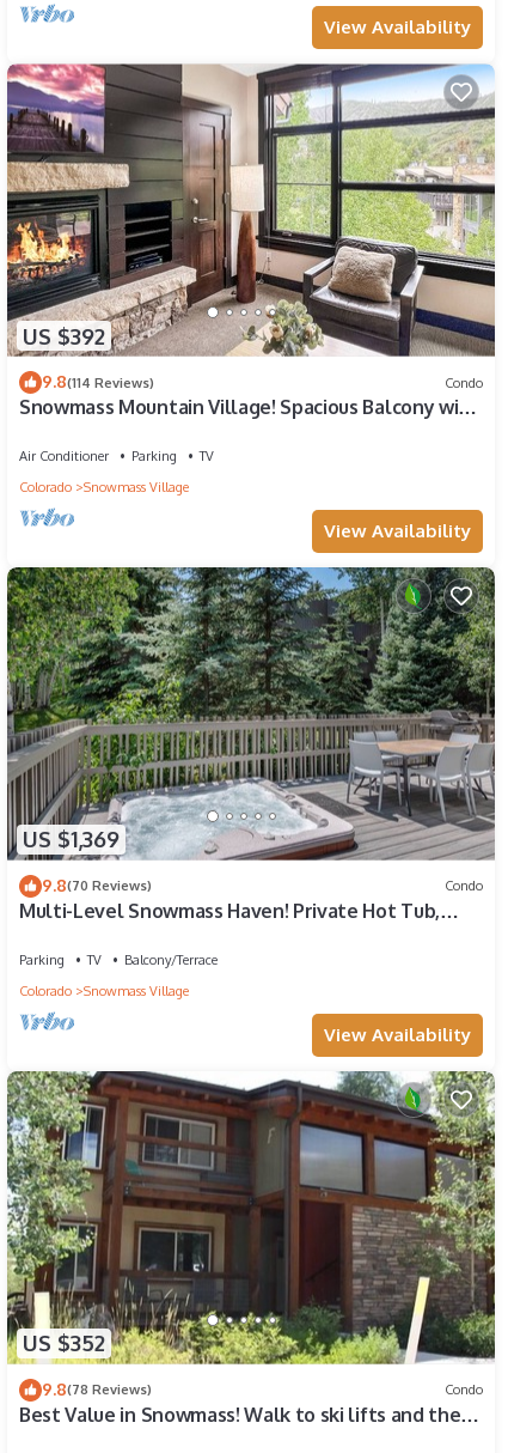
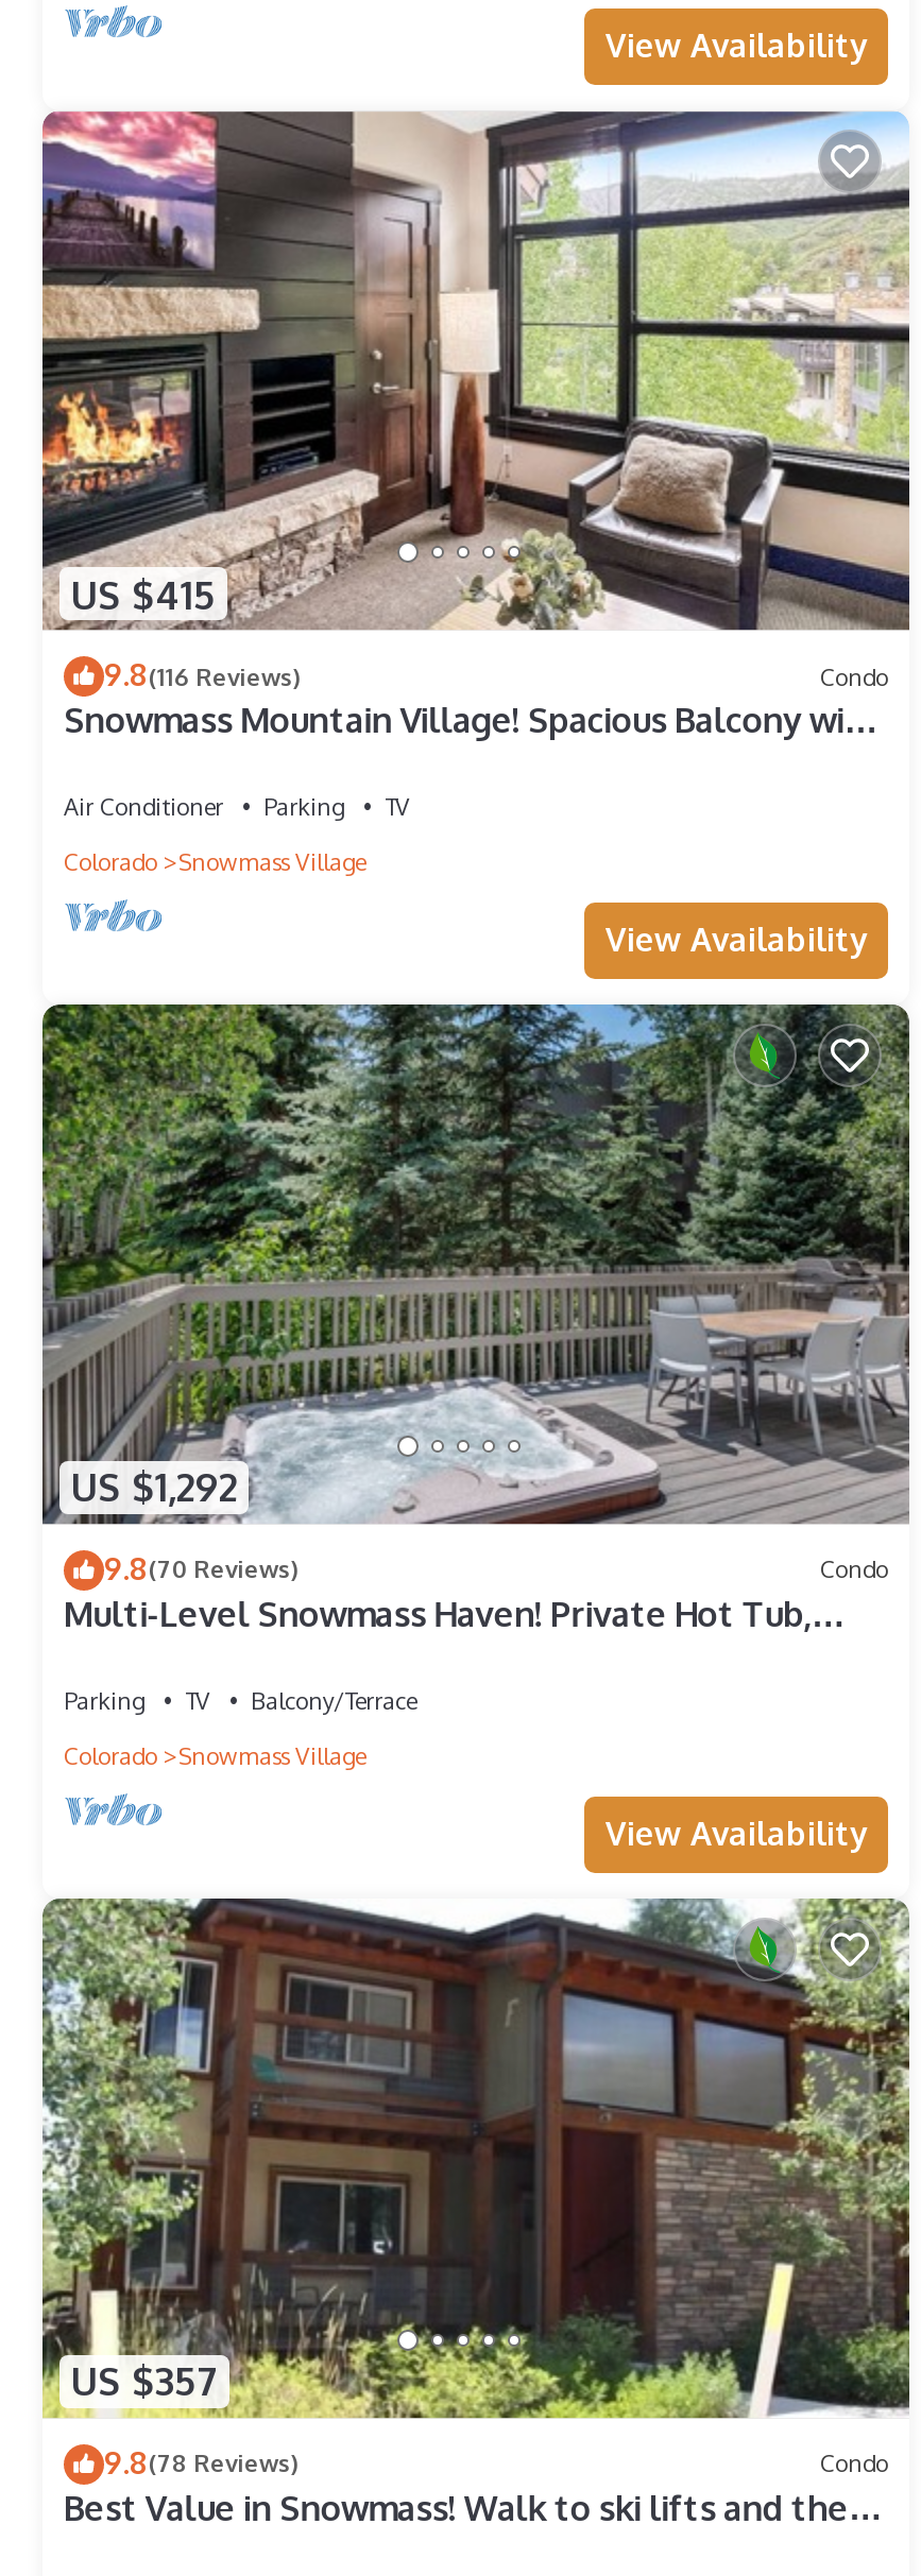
[23,323,105,349] US $392 -> [70,570,217,617] US $415
[42,371,154,391] 9.8(114 Reviews) -> [104,656,302,692] 9.8(116 Reviews)
[23,826,120,853] US $1,369 -> [70,1464,238,1511] US $1,292
[23,1330,105,1356] US $352 -> [70,2357,219,2404] US $357

